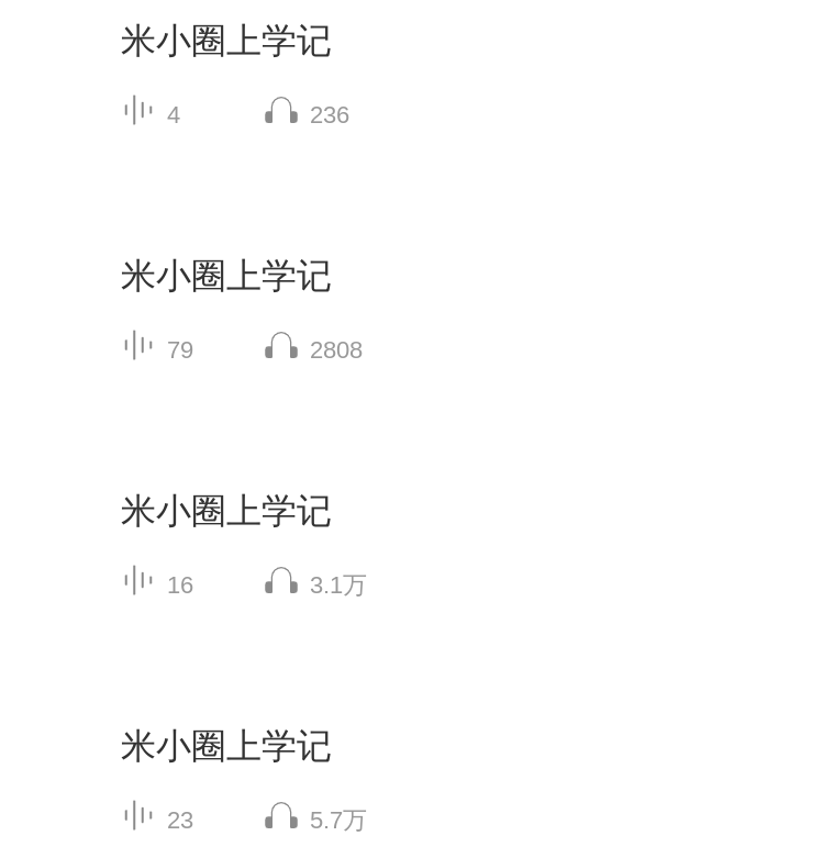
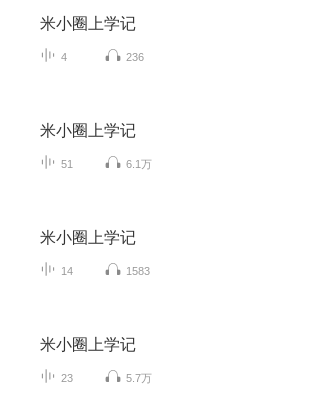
[167,336,363,362] 79 | 2808 -> [61,158,152,170] 51 | 6.1万
[167,571,367,597] 16 | 3.1万 -> [61,265,150,277] 14 | 1583

